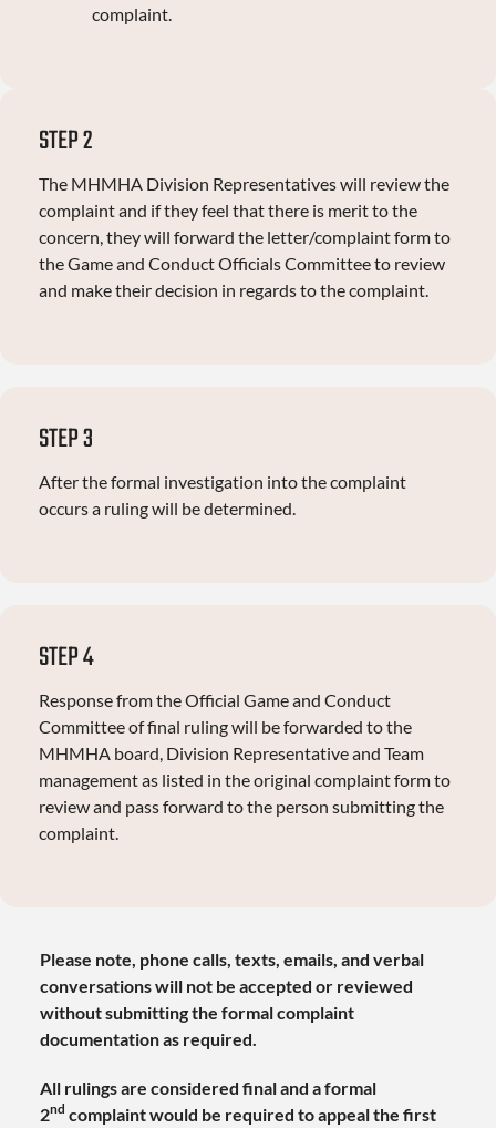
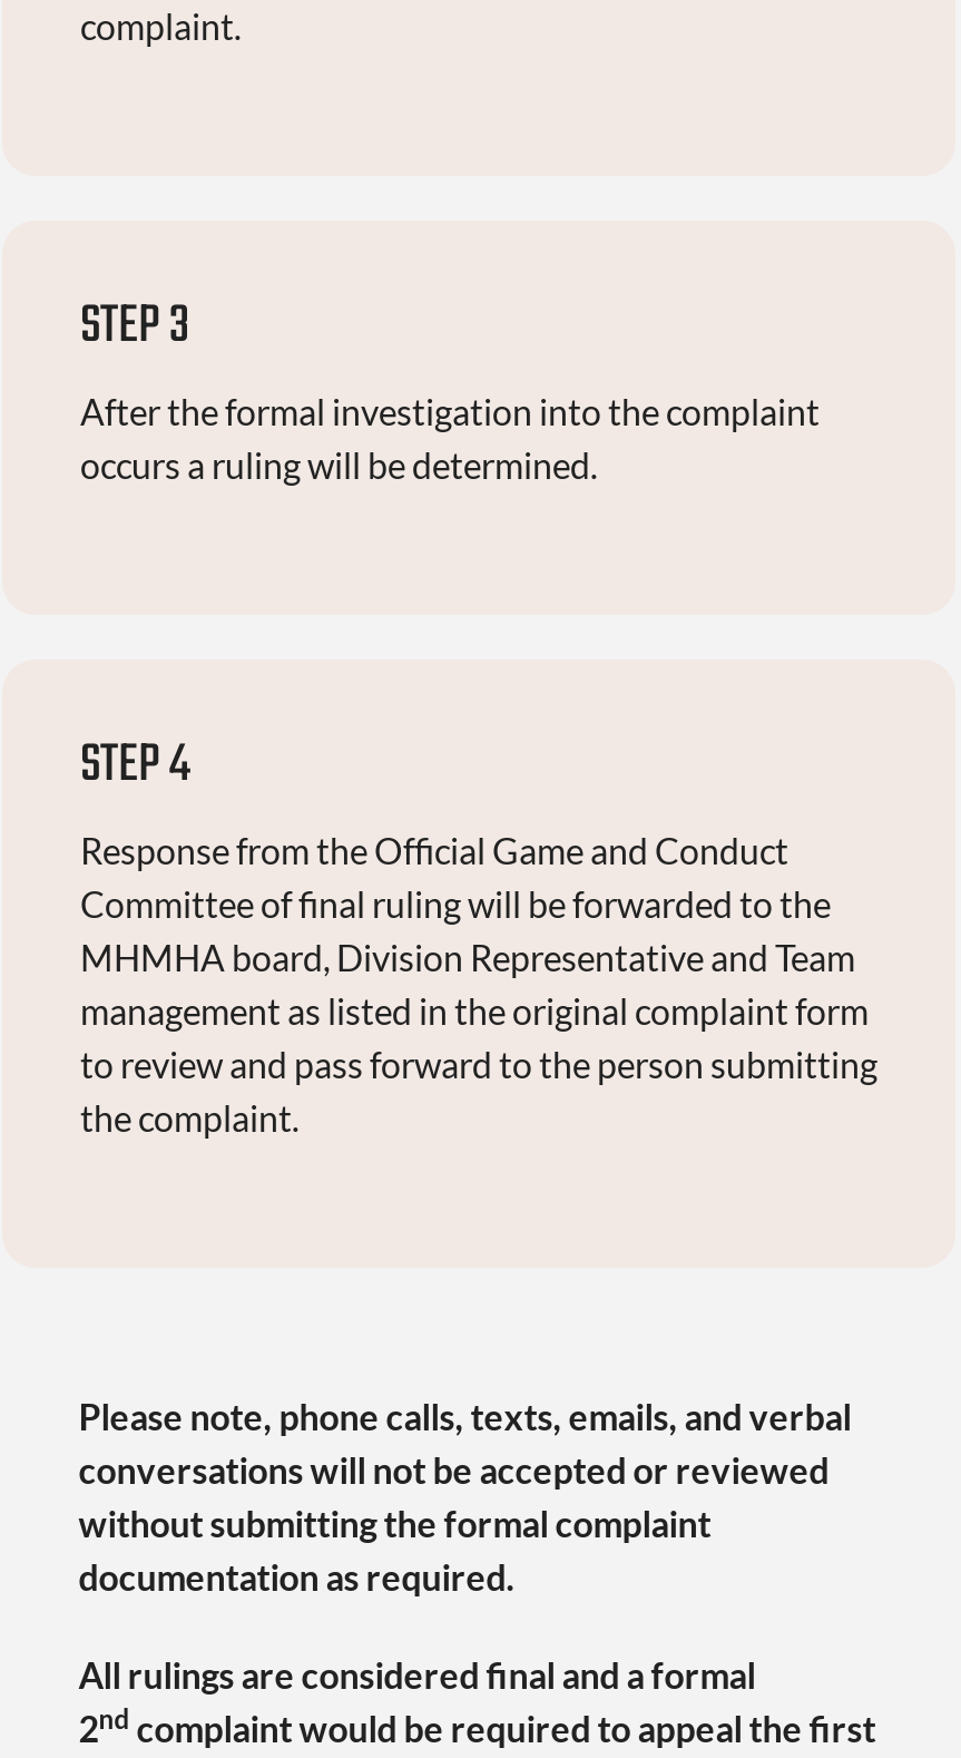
[39,120,451,300] STEP 2 | The MHMHA Division Representatives will review the | complaint and if they feel that there is merit to the | concern, they will forward the letter/complaint form to | the Game and Conduct Officials Committee to review | and make their decision in regards to the complaint. -> none
moved [39,418,424,763] -> [80,287,855,979]: STEP 3 | After the formal investigation into the complaint | occurs a ruling will be determined. | STEP 4 | Response from the Official Game and Conduct | Committee of final ruling will be forwarded to the | MHMHA board, Division Representative and Team

